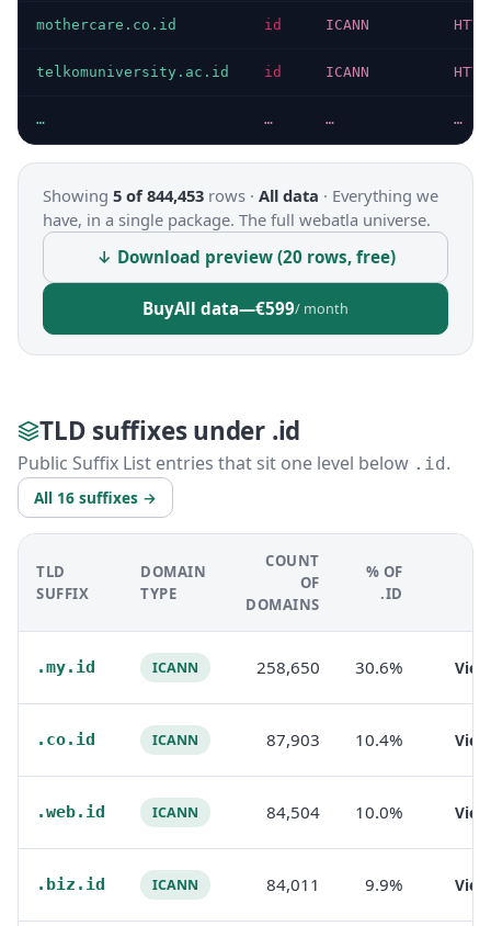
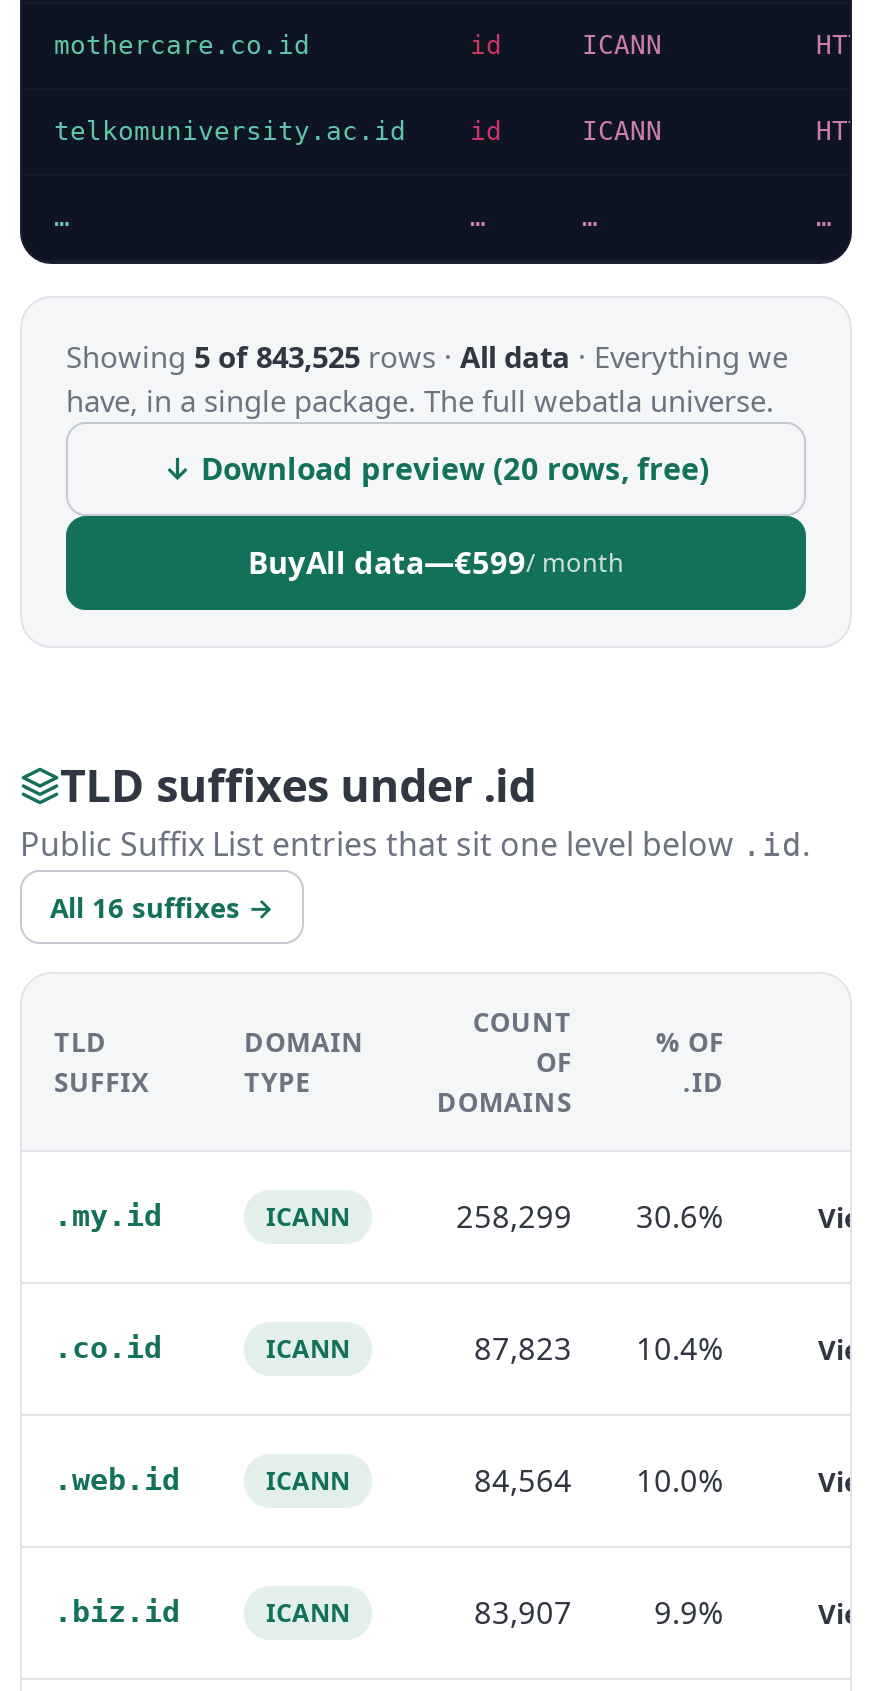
[43,184,438,206] Showing 5 of 844,453 rows · All data · Everything we -> [66,336,788,376] Showing 5 of 843,525 rows · All data · Everything we
[256,656,403,678] 258,650 30.6% -> [456,1196,724,1236] 258,299 30.6%
[266,729,403,750] 87,903 10.4% -> [474,1328,724,1368] 87,823 10.4%
[266,801,403,823] 84,504 10.0% -> [474,1460,724,1500] 84,564 10.0%
[266,873,320,895] 84,011 -> [474,1592,572,1632] 83,907

